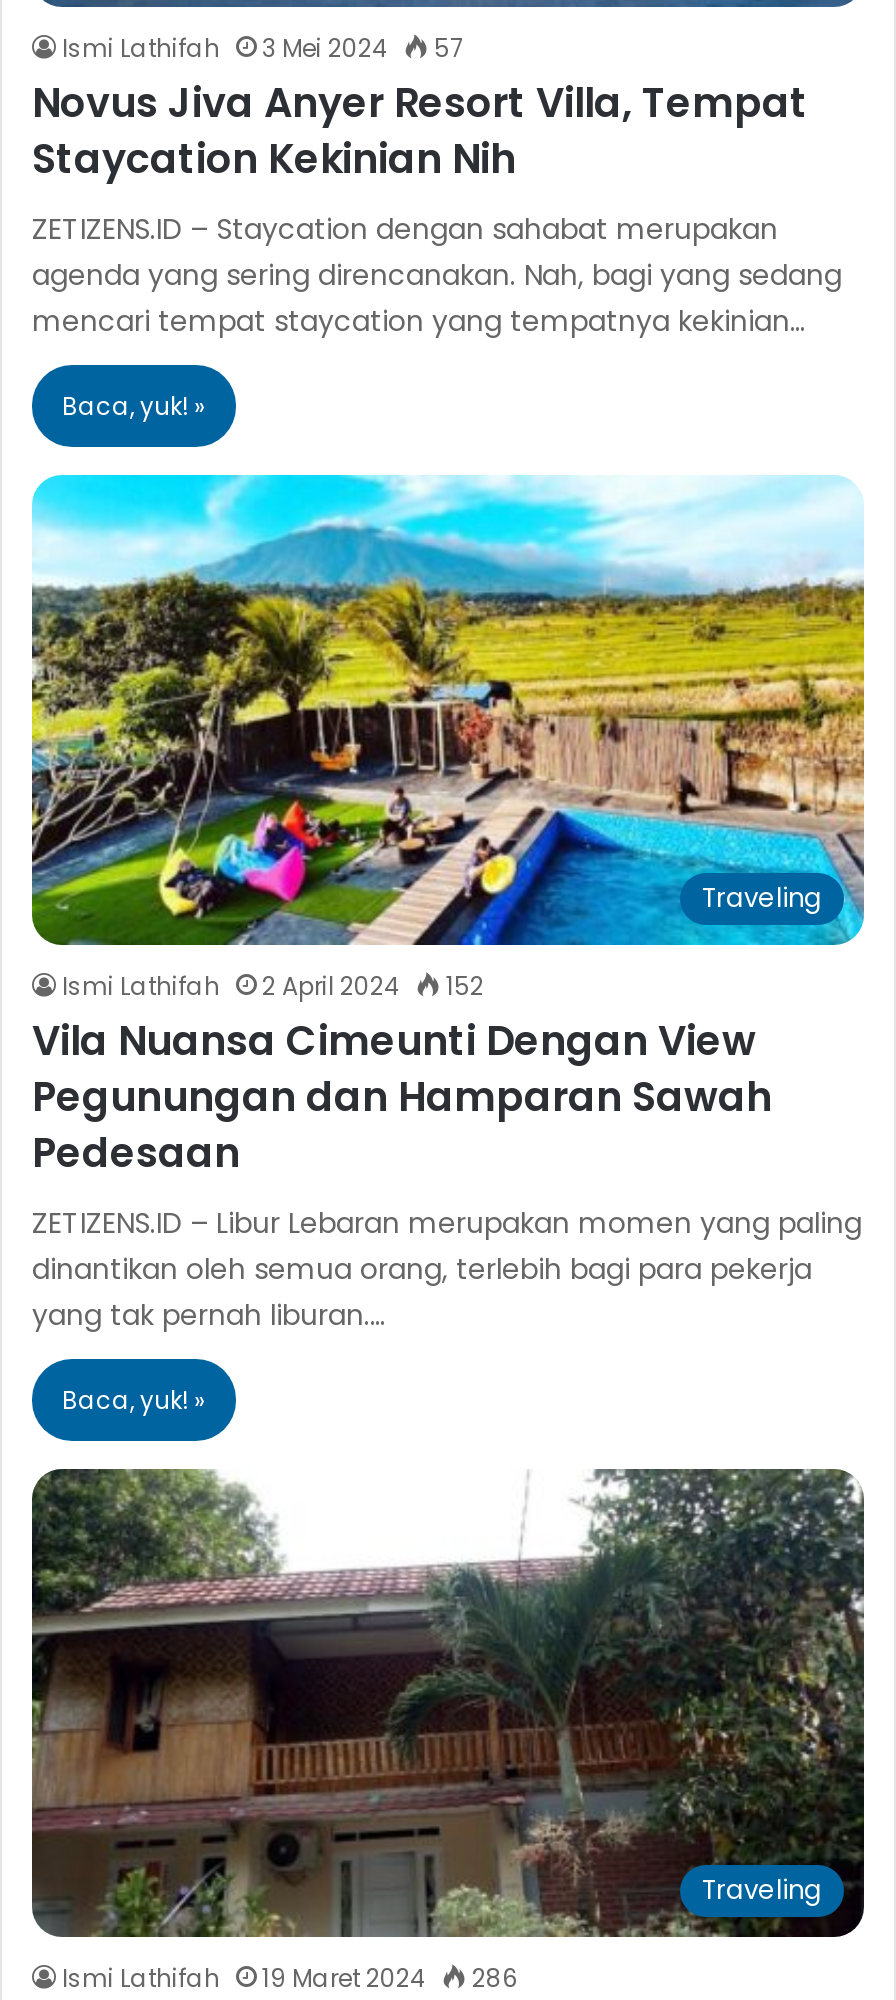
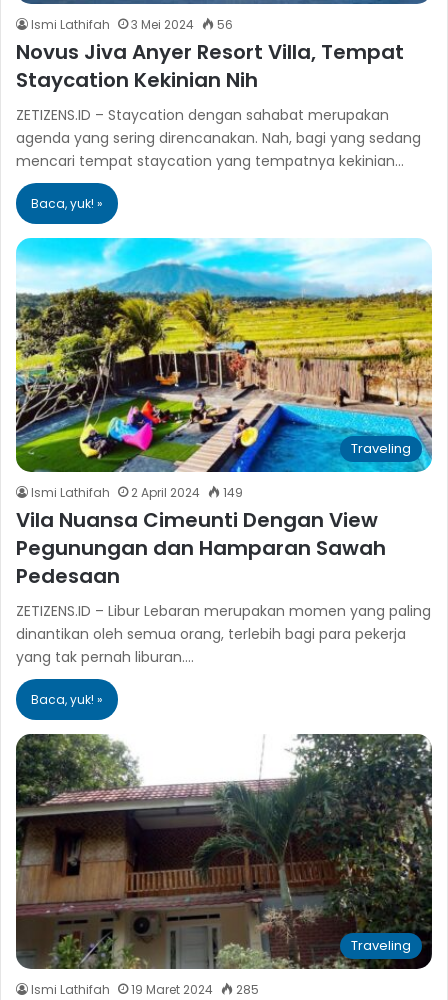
[62,31,464,65] Ismi Lathifah 3 Mei 2024 57 -> [31,15,233,32] Ismi Lathifah 3 Mei 2024 56
[62,968,484,1002] Ismi Lathifah 2 April 2024 152 -> [31,484,243,501] Ismi Lathifah 2 April 2024 149
[62,1962,518,1996] Ismi Lathifah 19 Maret 2024 286 -> [31,981,259,998] Ismi Lathifah 19 Maret 2024 285

